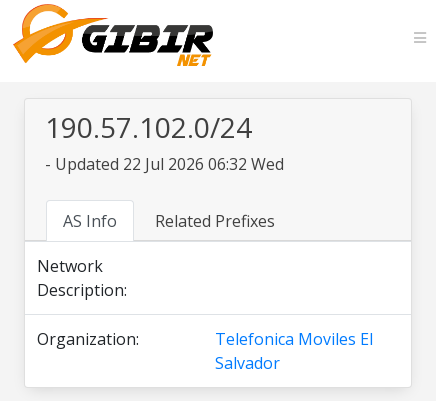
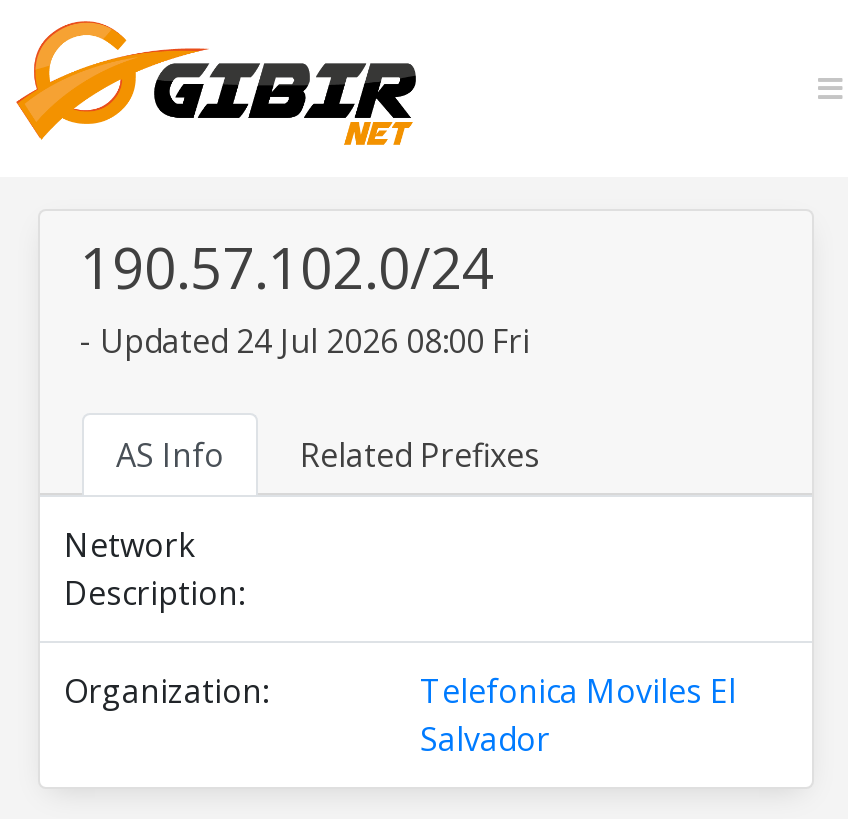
[45,153,284,175] - Updated 22 Jul 2026 06:32 Wed -> [80,319,530,363] - Updated 24 Jul 2026 08:00 Fri

